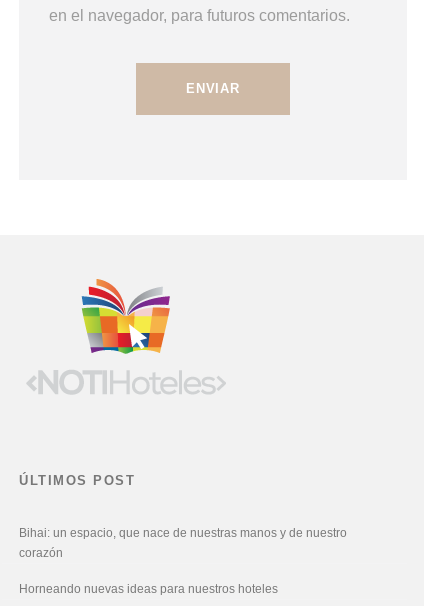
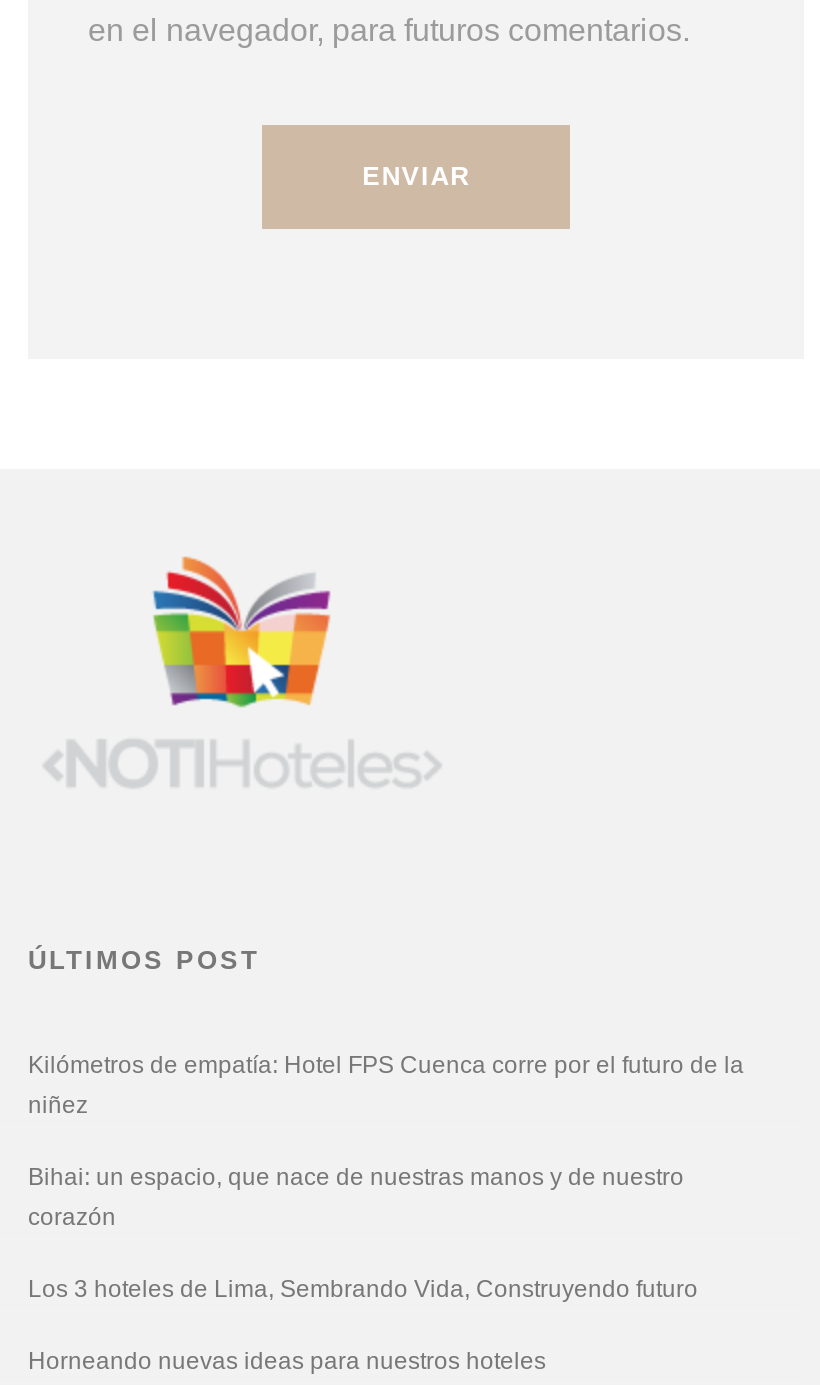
none -> [28,1050,744,1118] Kilómetros de empatía: Hotel FPS Cuenca corre por el futuro de la | niñez
none -> [28,1274,698,1302] Los 3 hoteles de Lima, Sembrando Vida, Construyendo futuro

